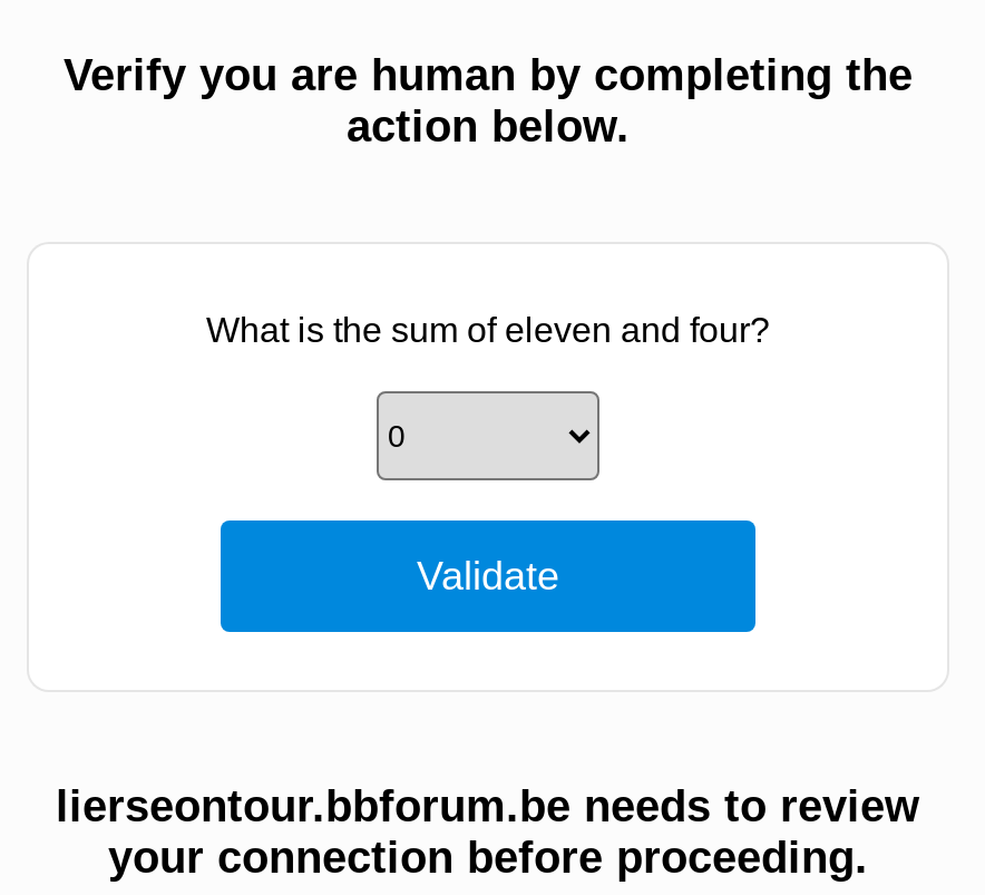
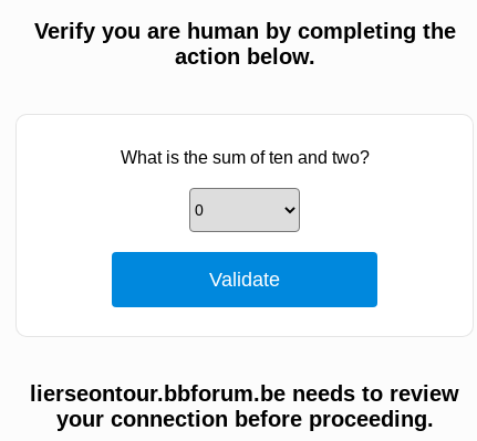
[206,311,770,349] What is the sum of eleven and four? -> [120,148,369,167] What is the sum of ten and two?

